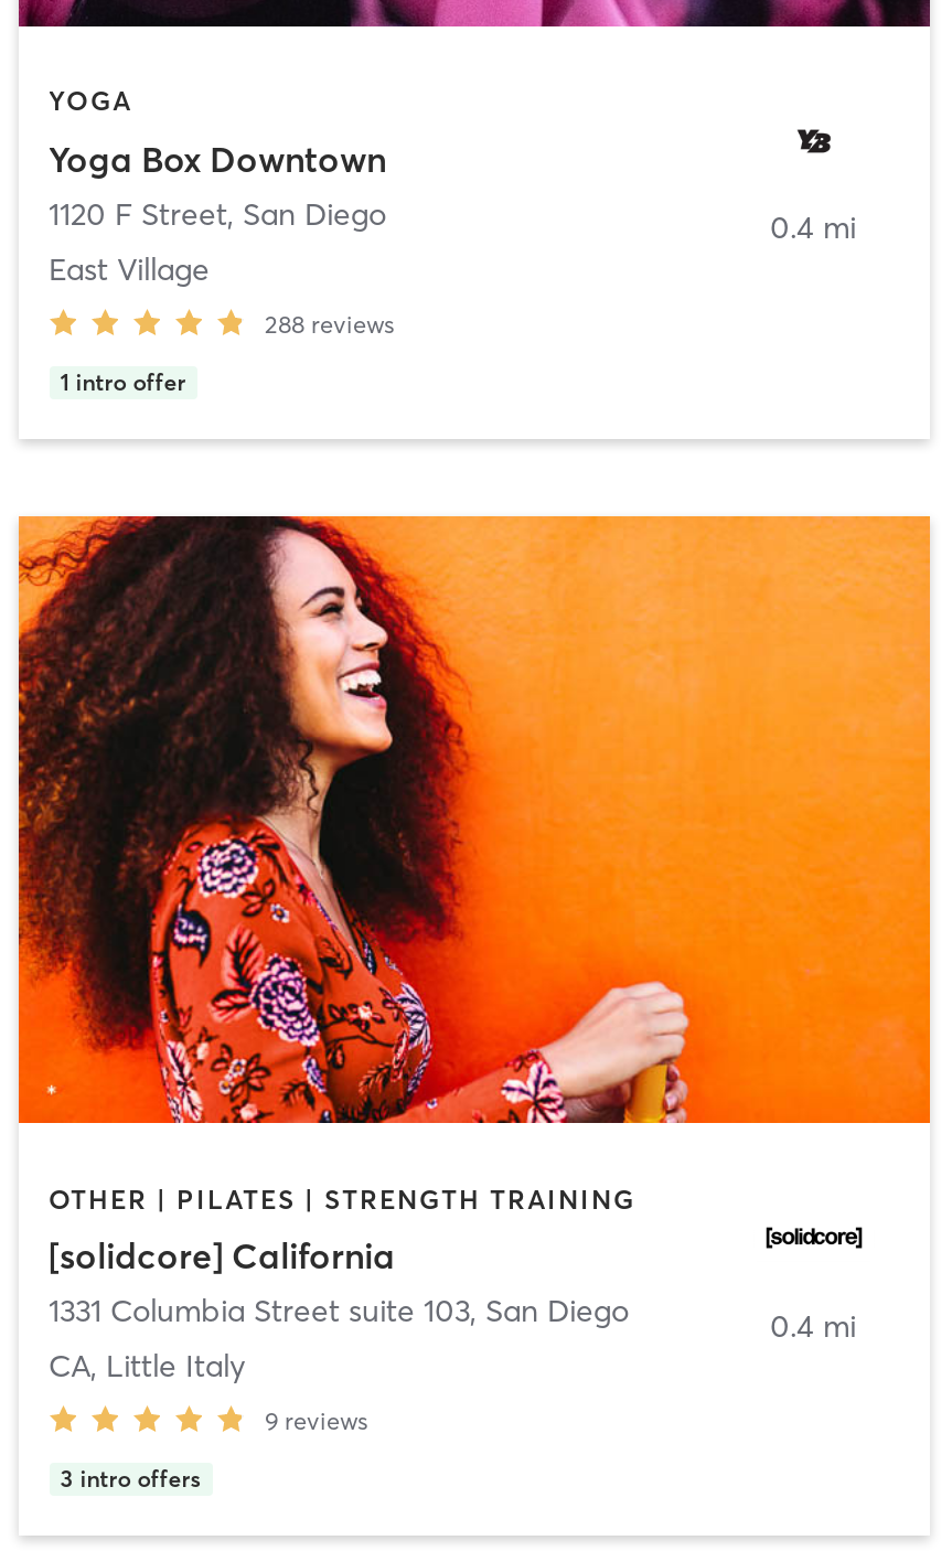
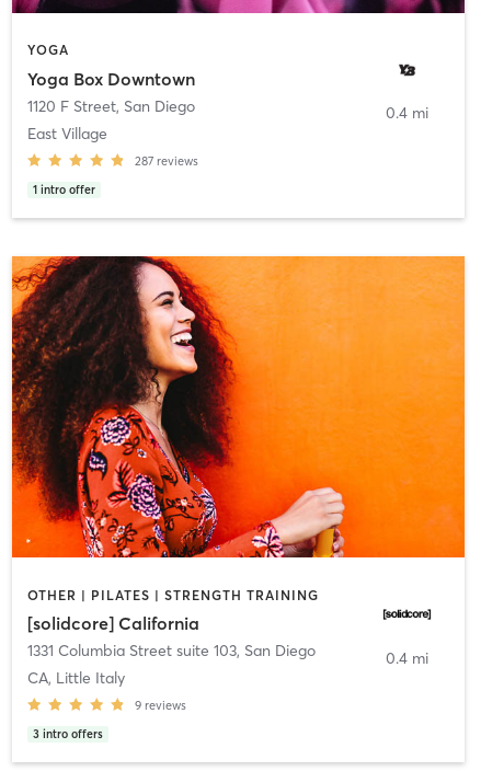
[265,309,395,340] 288 reviews -> [134,153,198,169] 287 reviews

